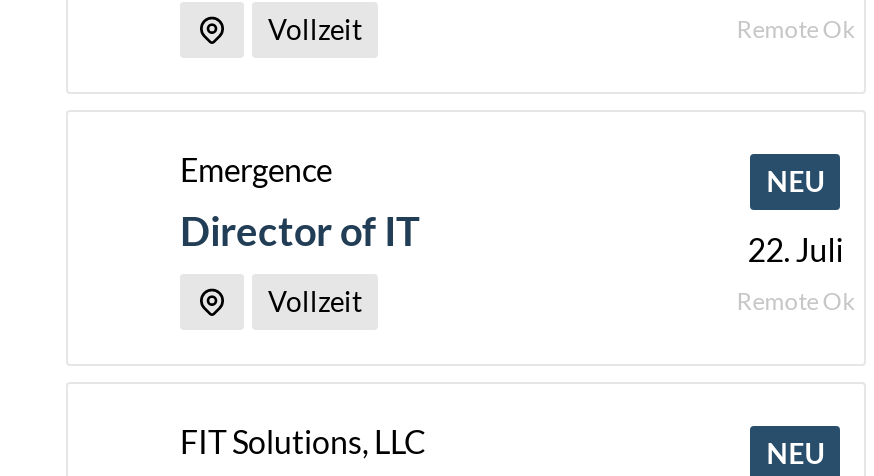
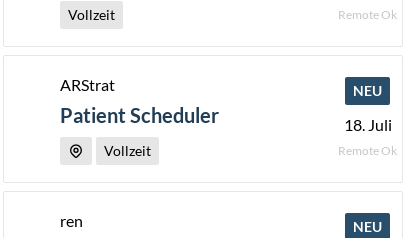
[180,150,332,188] Emergence -> [60,75,115,94] ARStrat
[180,206,420,254] Director of IT -> [60,103,219,127] Patient Scheduler
[748,230,844,268] 22. Juli -> [344,115,392,134] 18. Juli
[180,422,426,460] FIT Solutions, LLC -> [60,211,83,230] ren

